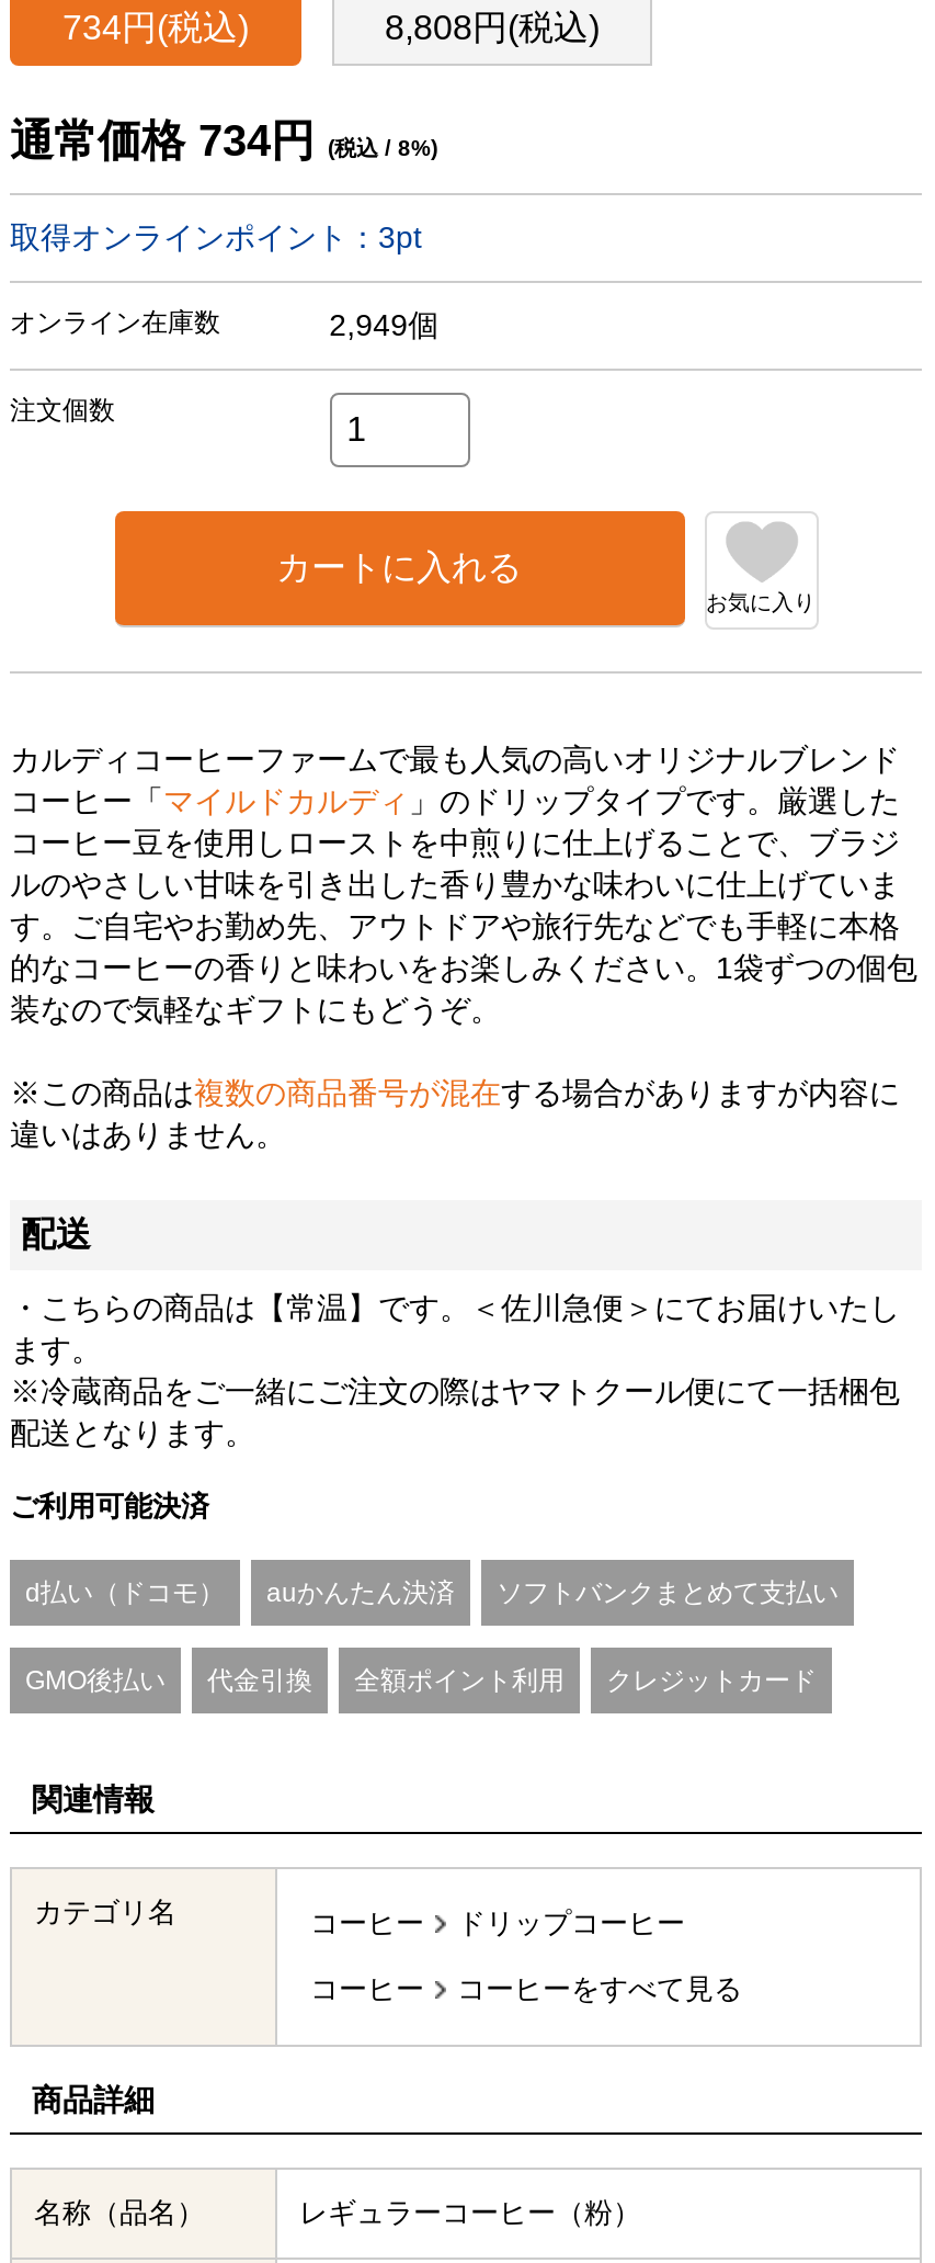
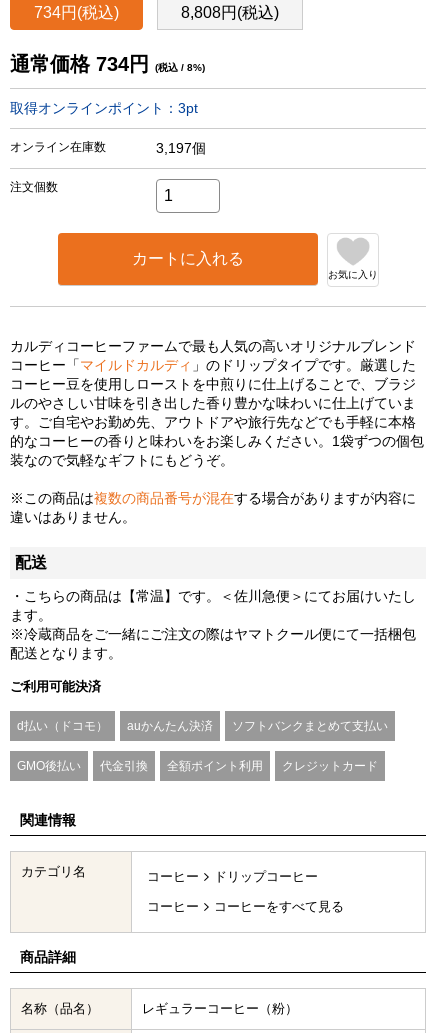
[329,306,439,341] 2,949個 -> [156,139,206,155] 3,197個

